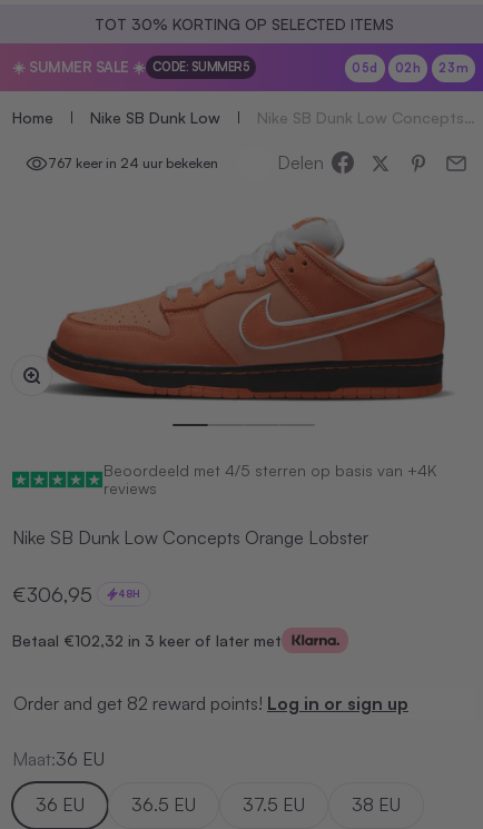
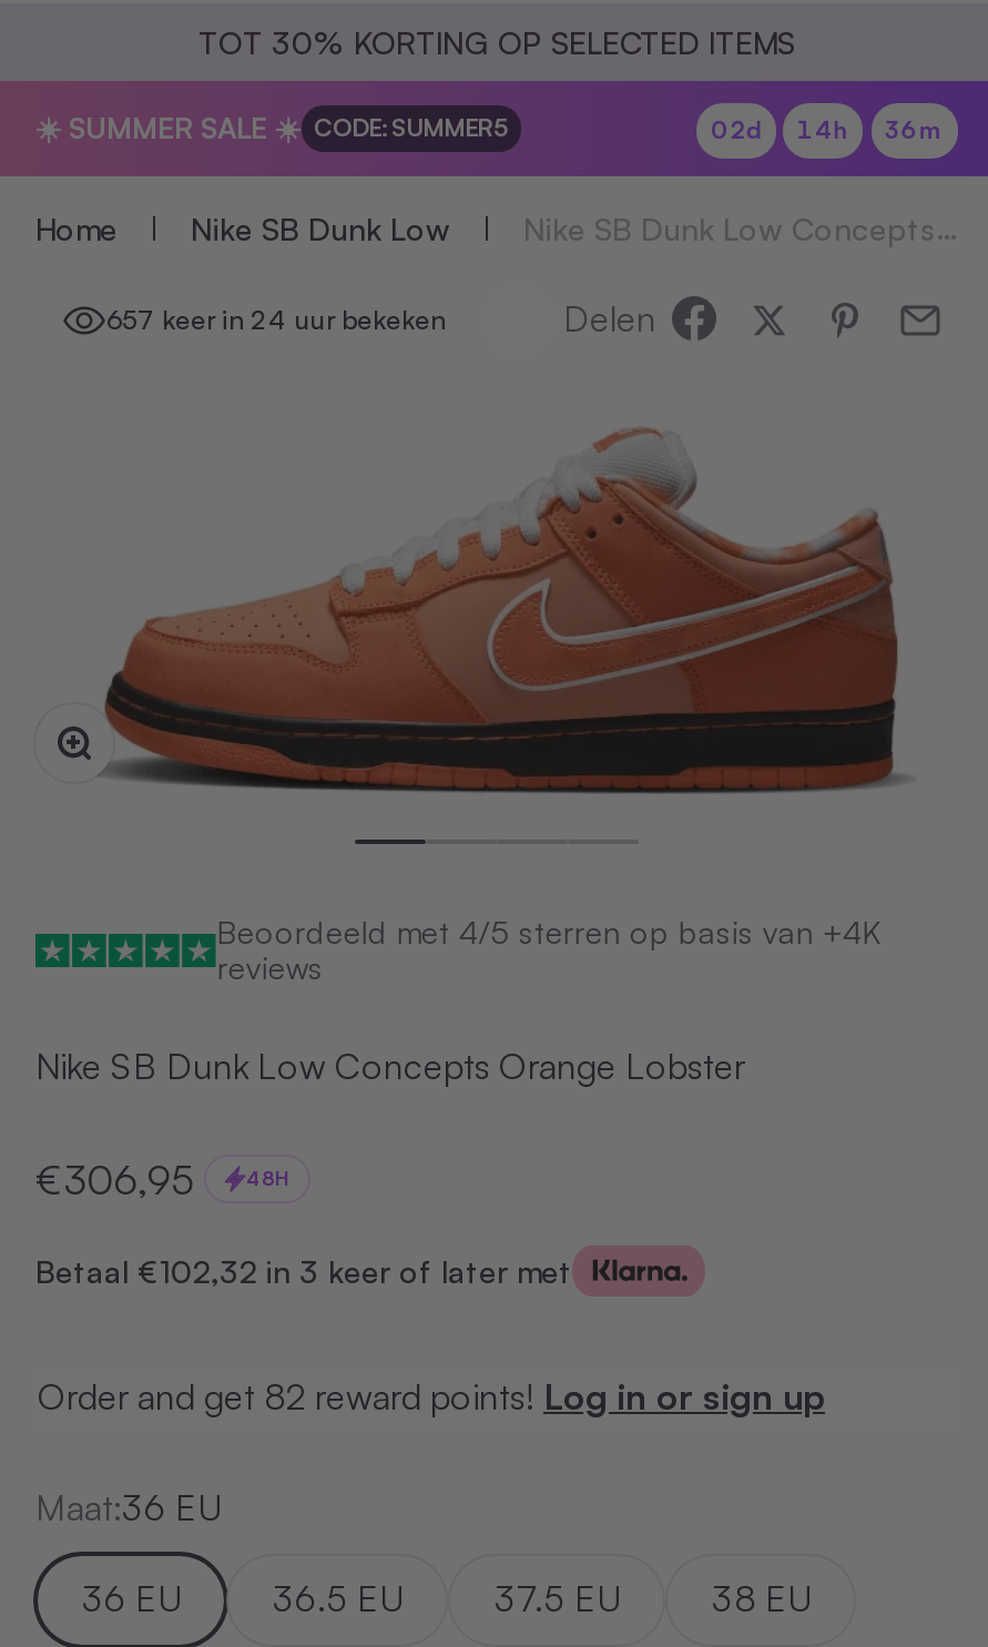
[352,60,469,75] 05d : 02h : 23 m -> [711,113,945,144] 02d : 14h : 36 m
[48,154,218,171] 767 keer in 24 uur bekeken -> [106,302,446,335] 657 keer in 24 uur bekeken

